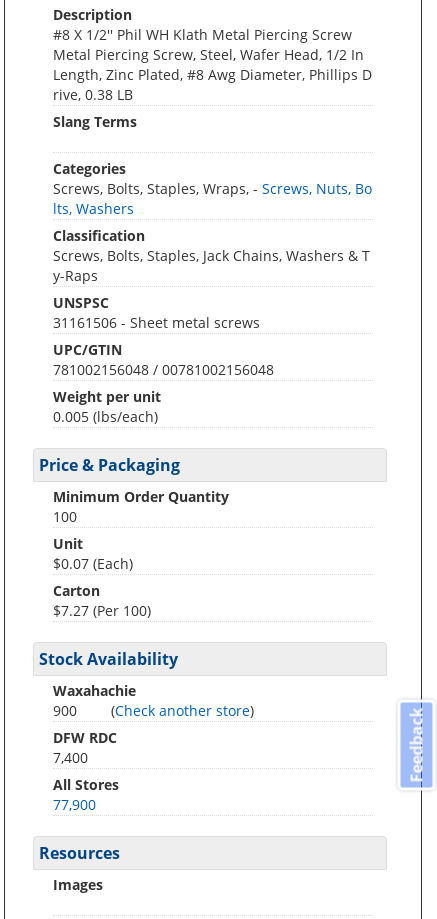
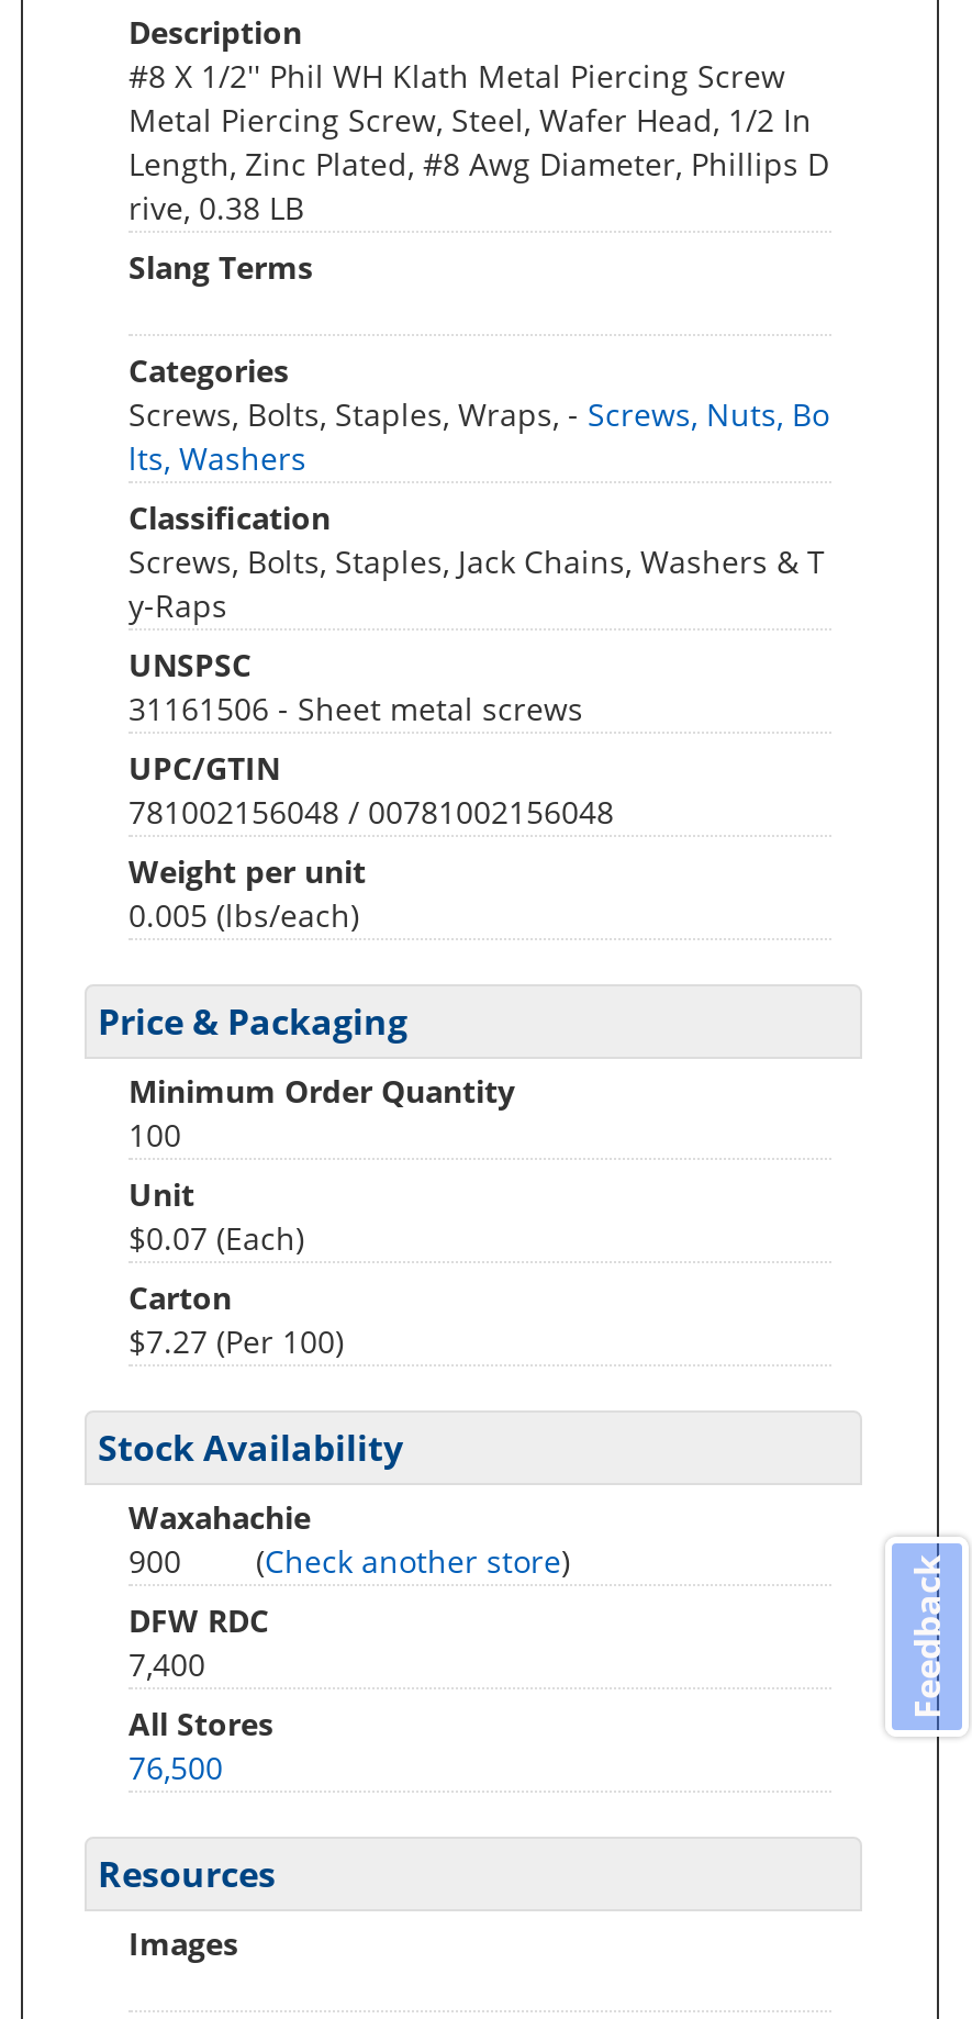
[53,795,96,814] 77,900 -> [129,1746,223,1787] 76,500

